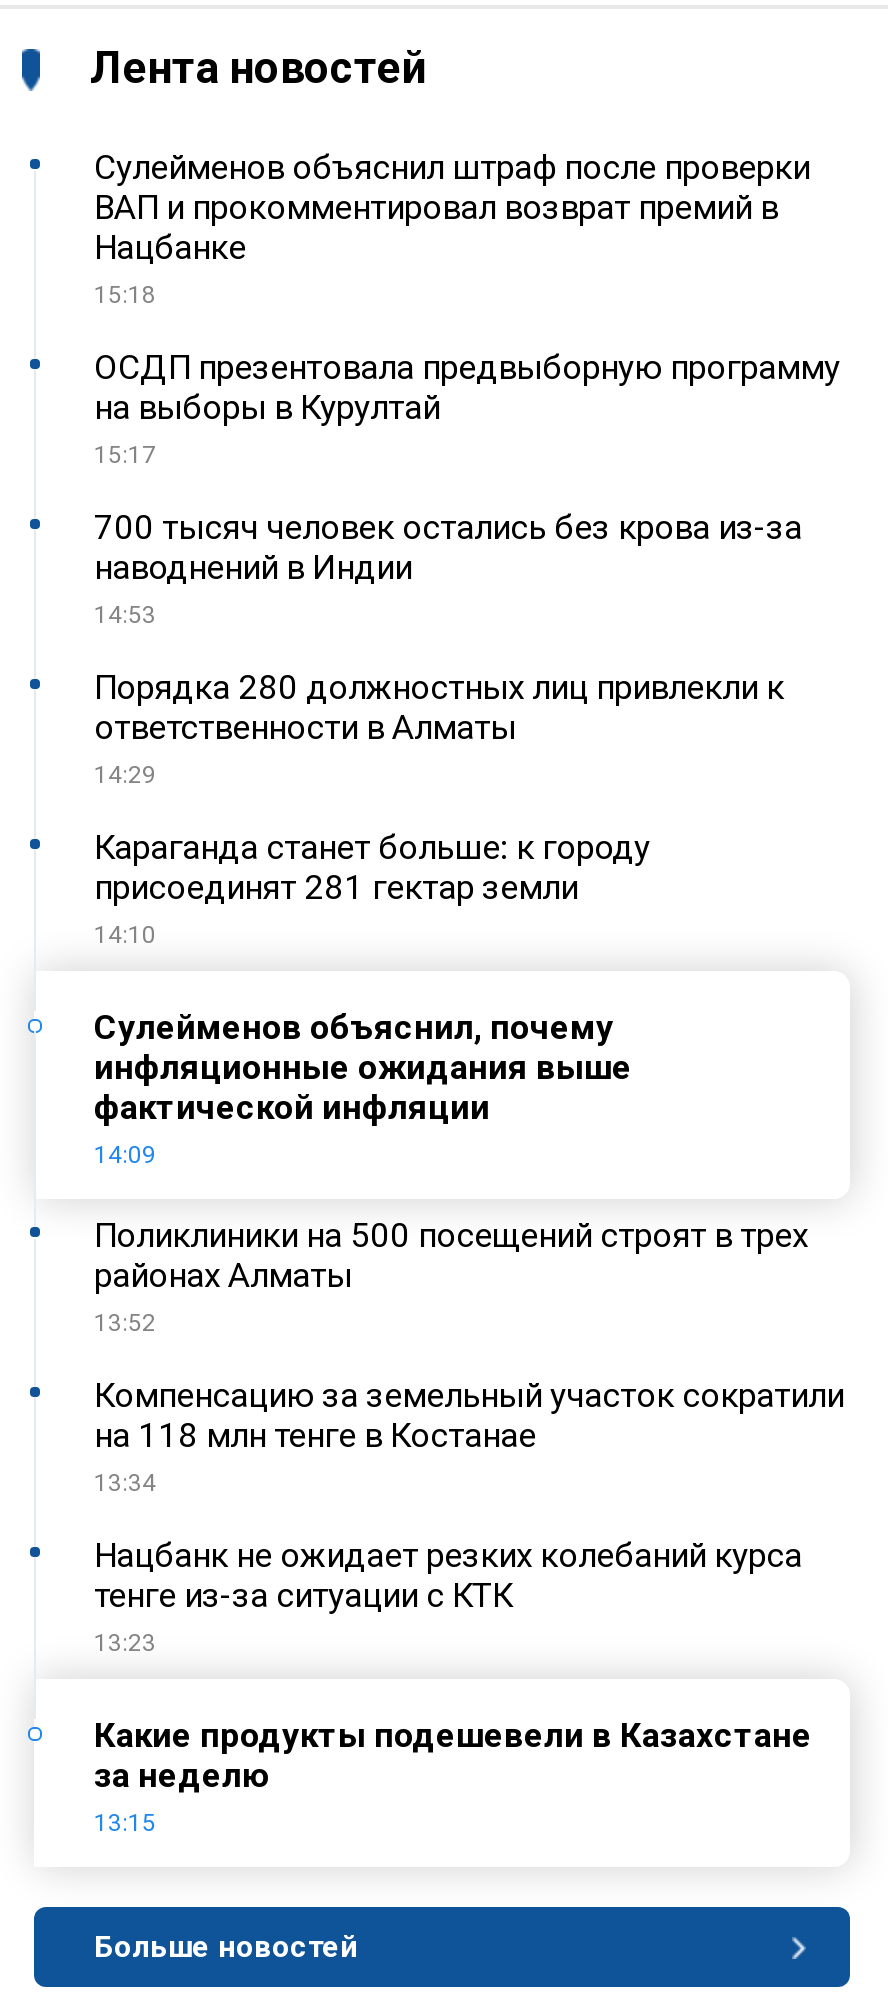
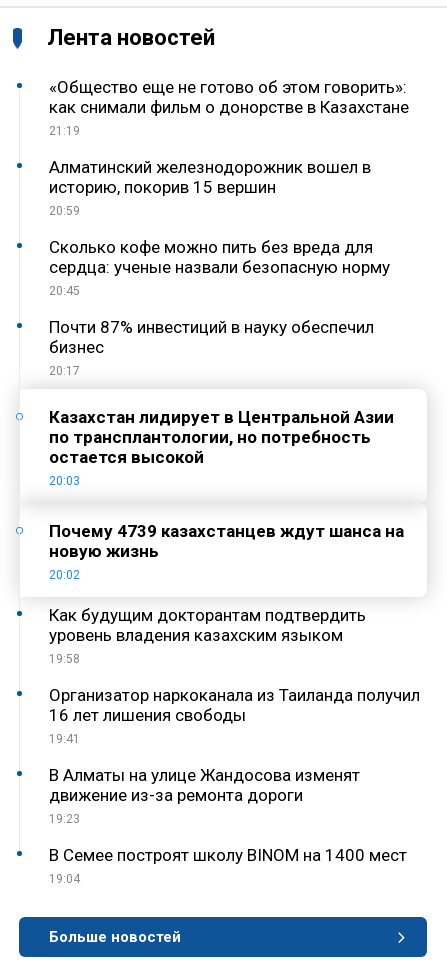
[94,147,810,309] Сулейменов объяснил штраф после проверки | ВАП и прокомментировал возврат премий в | Нацбанке | 15:18 -> [49,77,409,138] «Общество еще не готово об этом говорить»: | как снимали фильм о донорстве в Казахстане | 21:19
[94,347,840,469] ОСДП презентовала предвыборную программу | на выборы в Курултай | 15:17 -> [49,157,371,218] Алматинский железнодорожник вошел в | историю, покорив 15 вершин | 20:59
[94,507,802,629] 700 тысяч человек остались без крова из-за | наводнений в Индии | 14:53 -> [49,237,390,298] Сколько кофе можно пить без вреда для | сердца: ученые назвали безопасную норму | 20:45
[94,667,784,789] Порядка 280 должностных лиц привлекли к | ответственности в Алматы | 14:29 -> [49,317,374,378] Почти 87% инвестиций в науку обеспечил | бизнес | 20:17
[94,827,650,949] Караганда станет больше: к городу | присоединят 281 гектар земли | 14:10 -> [49,407,394,488] Казахстан лидирует в Центральной Азии | по трансплантологии, но потребность | остается высокой | 20:03
[94,1007,632,1169] Сулейменов объяснил, почему | инфляционные ожидания выше | фактической инфляции | 14:09 -> [49,521,404,582] Почему 4739 казахстанцев ждут шанса на | новую жизнь | 20:02
[94,1215,808,1337] Поликлиники на 500 посещений строят в трех | районах Алматы | 13:52 -> [49,605,366,666] Как будущим докторантам подтвердить | уровень владения казахским языком | 19:58
[94,1375,844,1497] Компенсацию за земельный участок сократили | на 118 млн тенге в Костанае | 13:34 -> [49,685,420,746] Организатор наркоканала из Таиланда получил | 16 лет лишения свободы | 19:41
[94,1535,802,1657] Нацбанк не ожидает резких колебаний курса | тенге из-за ситуации с КТК | 13:23 -> [49,765,360,826] В Алматы на улице Жандосова изменят | движение из-за ремонта дороги | 19:23
[94,1715,812,1837] Какие продукты подешевели в Казахстане | за неделю | 13:15 -> [49,845,407,886] В Семее построят школу BINOM на 1400 мест | 19:04

